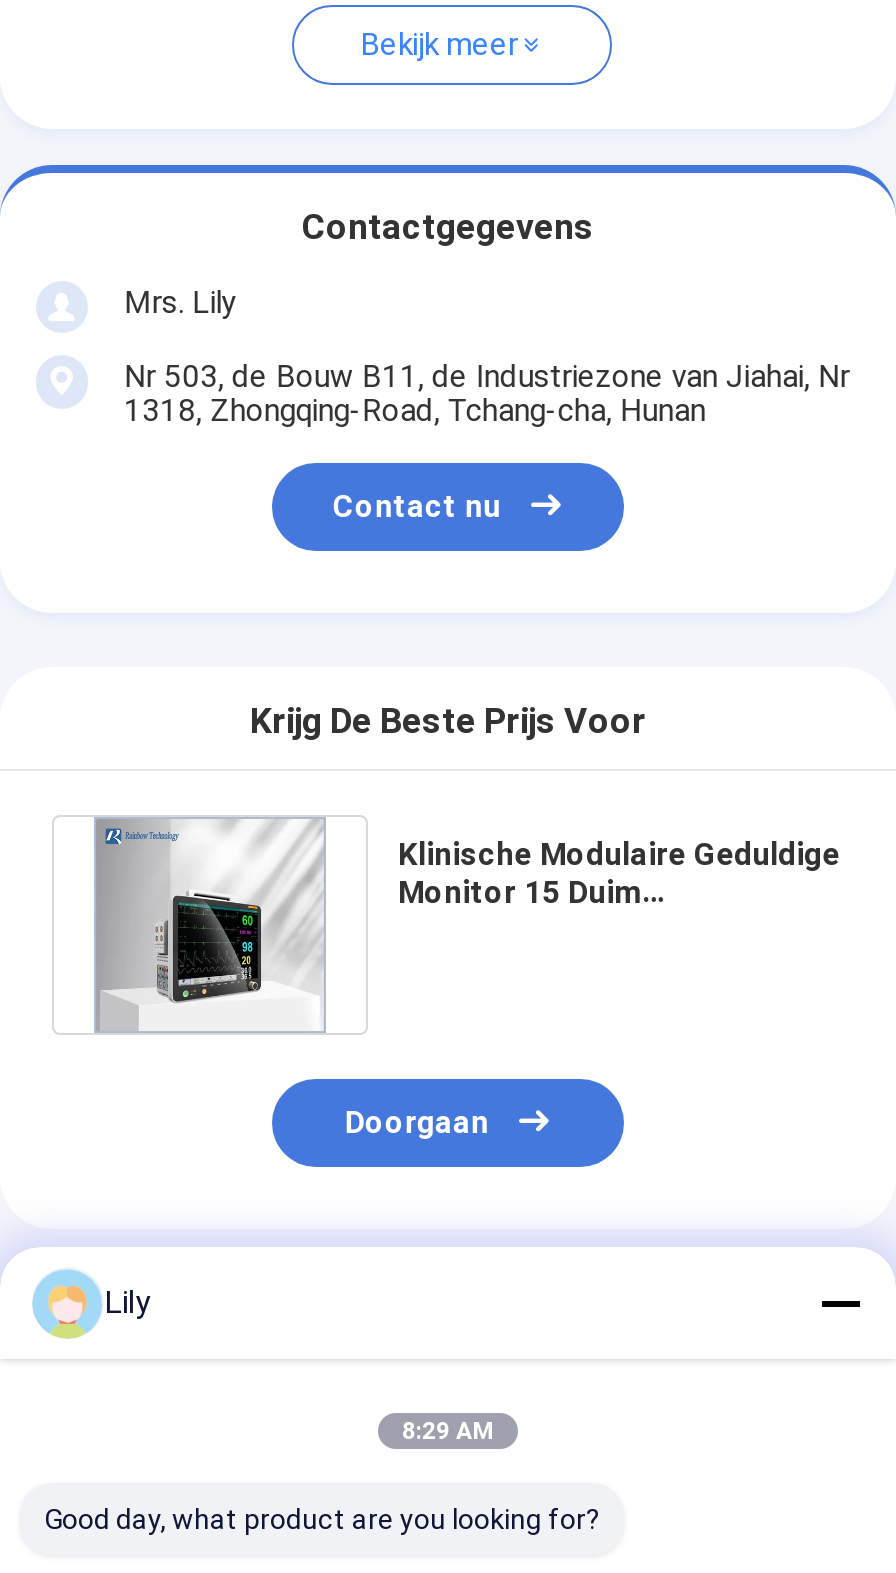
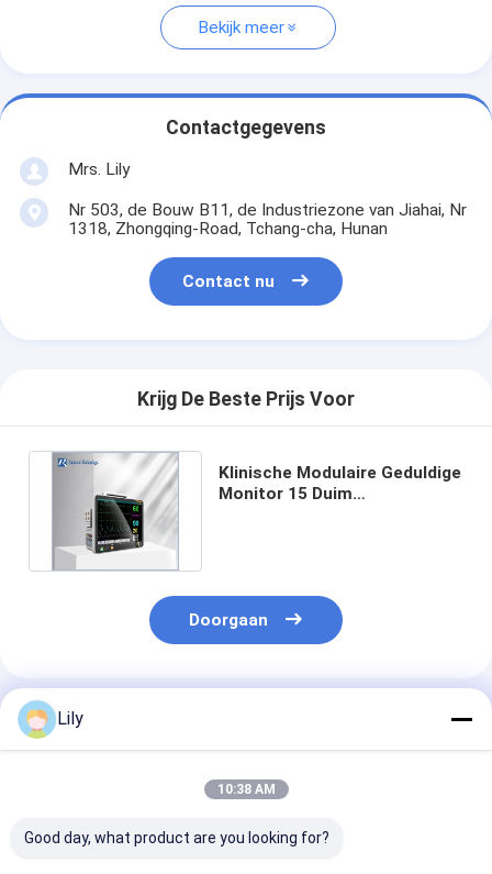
[402,1417,494,1445] 8:29 AM -> [217,782,275,797] 10:38 AM

